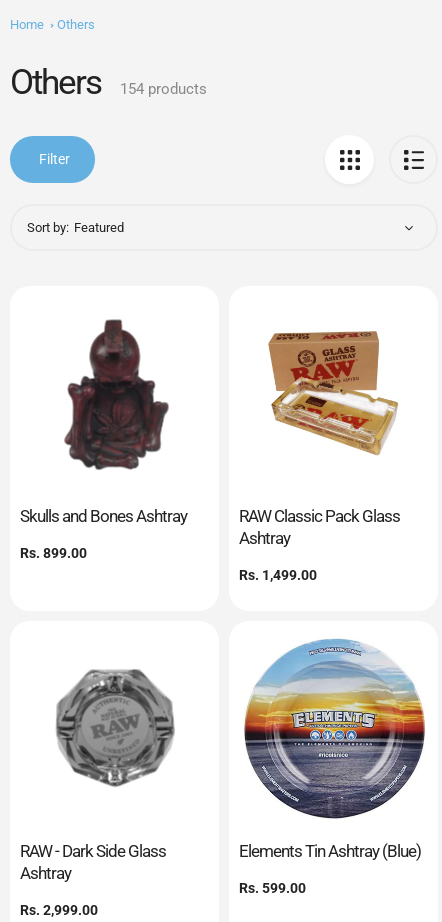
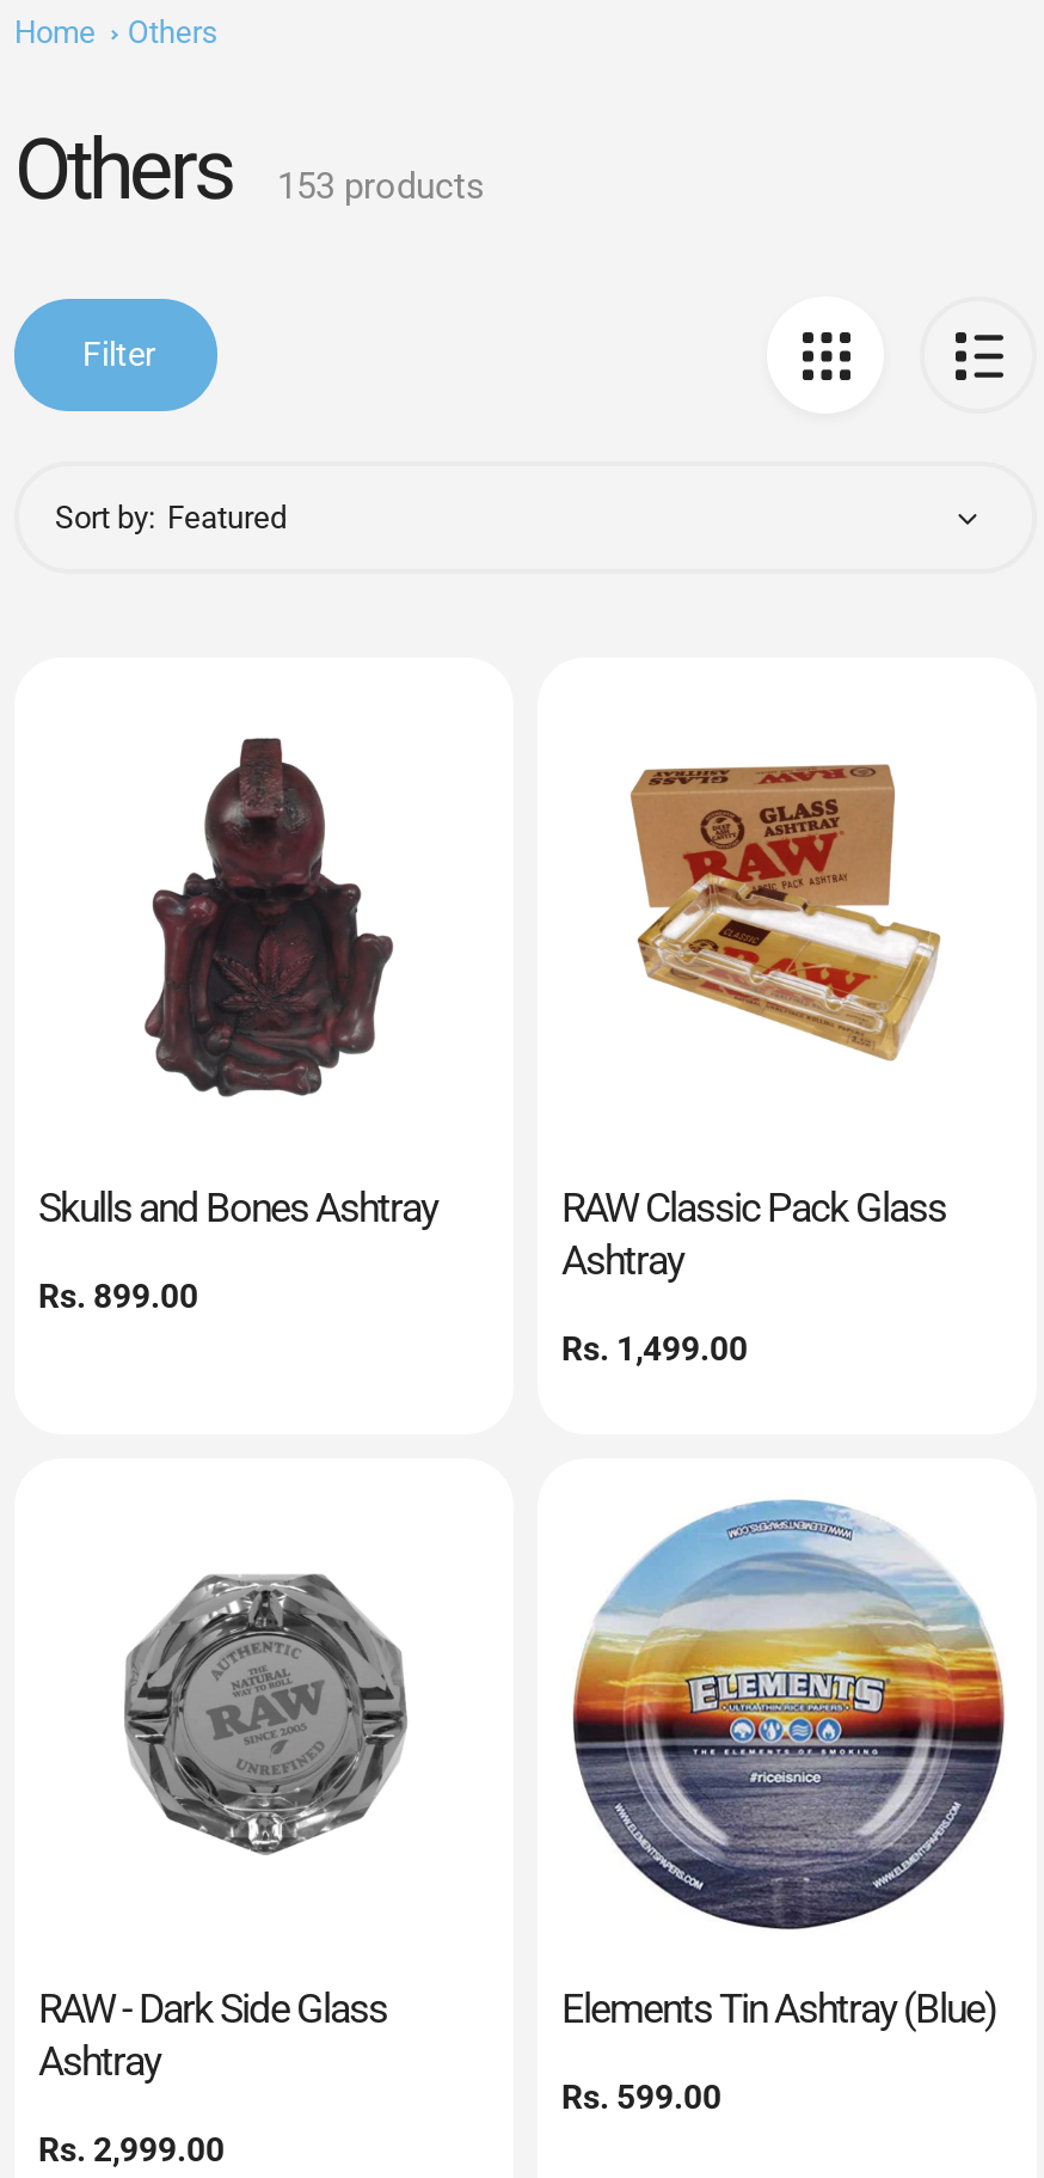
[120,80,207,98] 154 products -> [277,165,485,208] 153 products

